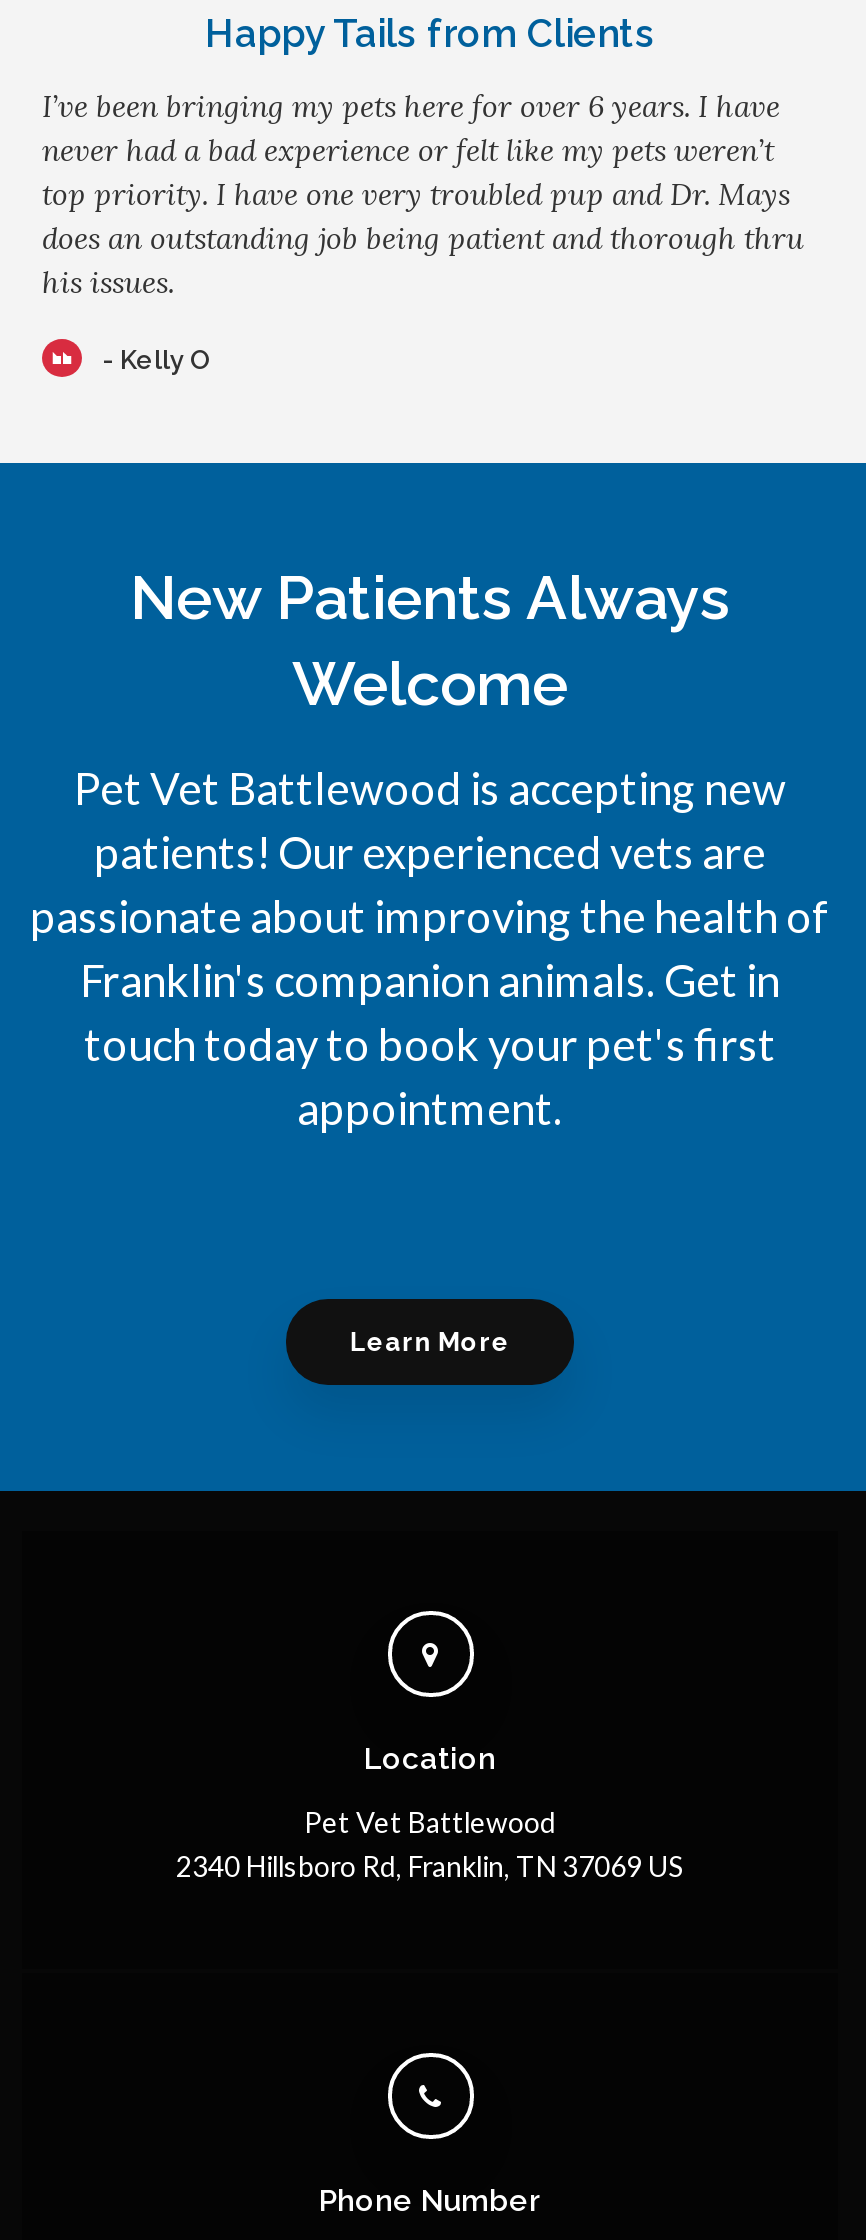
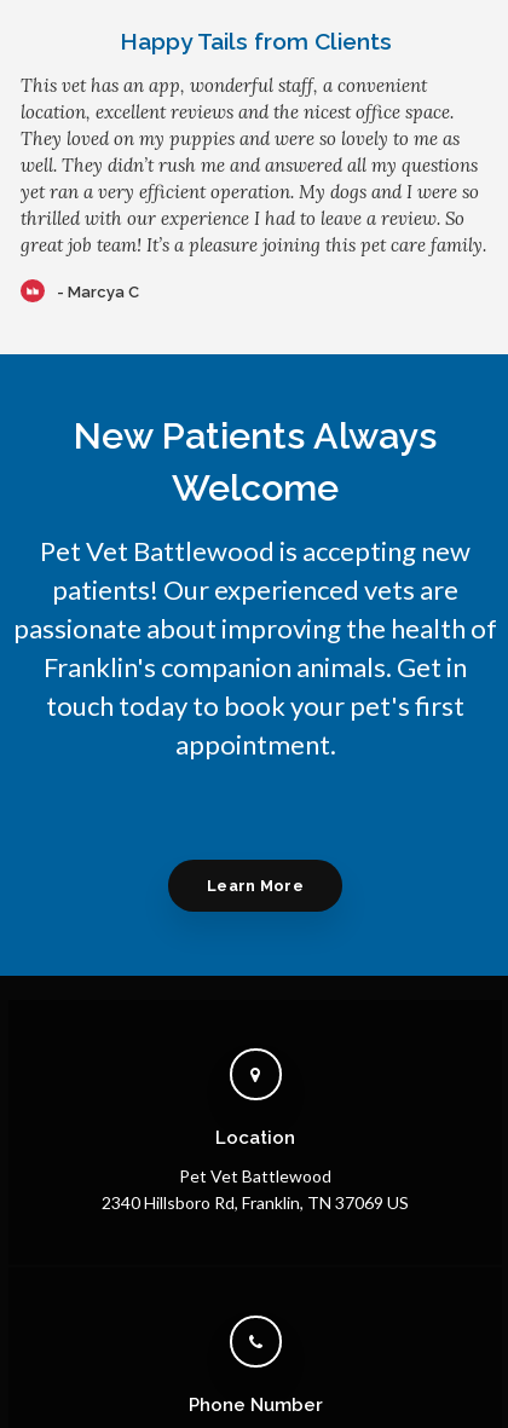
[42,87,804,301] I’ve been bringing my pets here for over 6 years. I have | never had a bad experience or felt like my pets weren’t | top priority. I have one very troubled pup and Dr. Mays | does an outstanding job being patient and thorough thru | his issues. -> [21,74,486,256] This vet has an app, wonderful staff, a convenient | location, excellent reviews and the nicest office space. | They loved on my puppies and were so lovely to me as | well. They didn’t rush me and answered all my questions | yet ran a very efficient operation. My dogs and I were so | thrilled with our experience I had to leave a review. So | great job team! It’s a pleasure joining this pet care family.
[102,344,210,374] - Kelly O -> [57,282,139,300] - Marcya C

